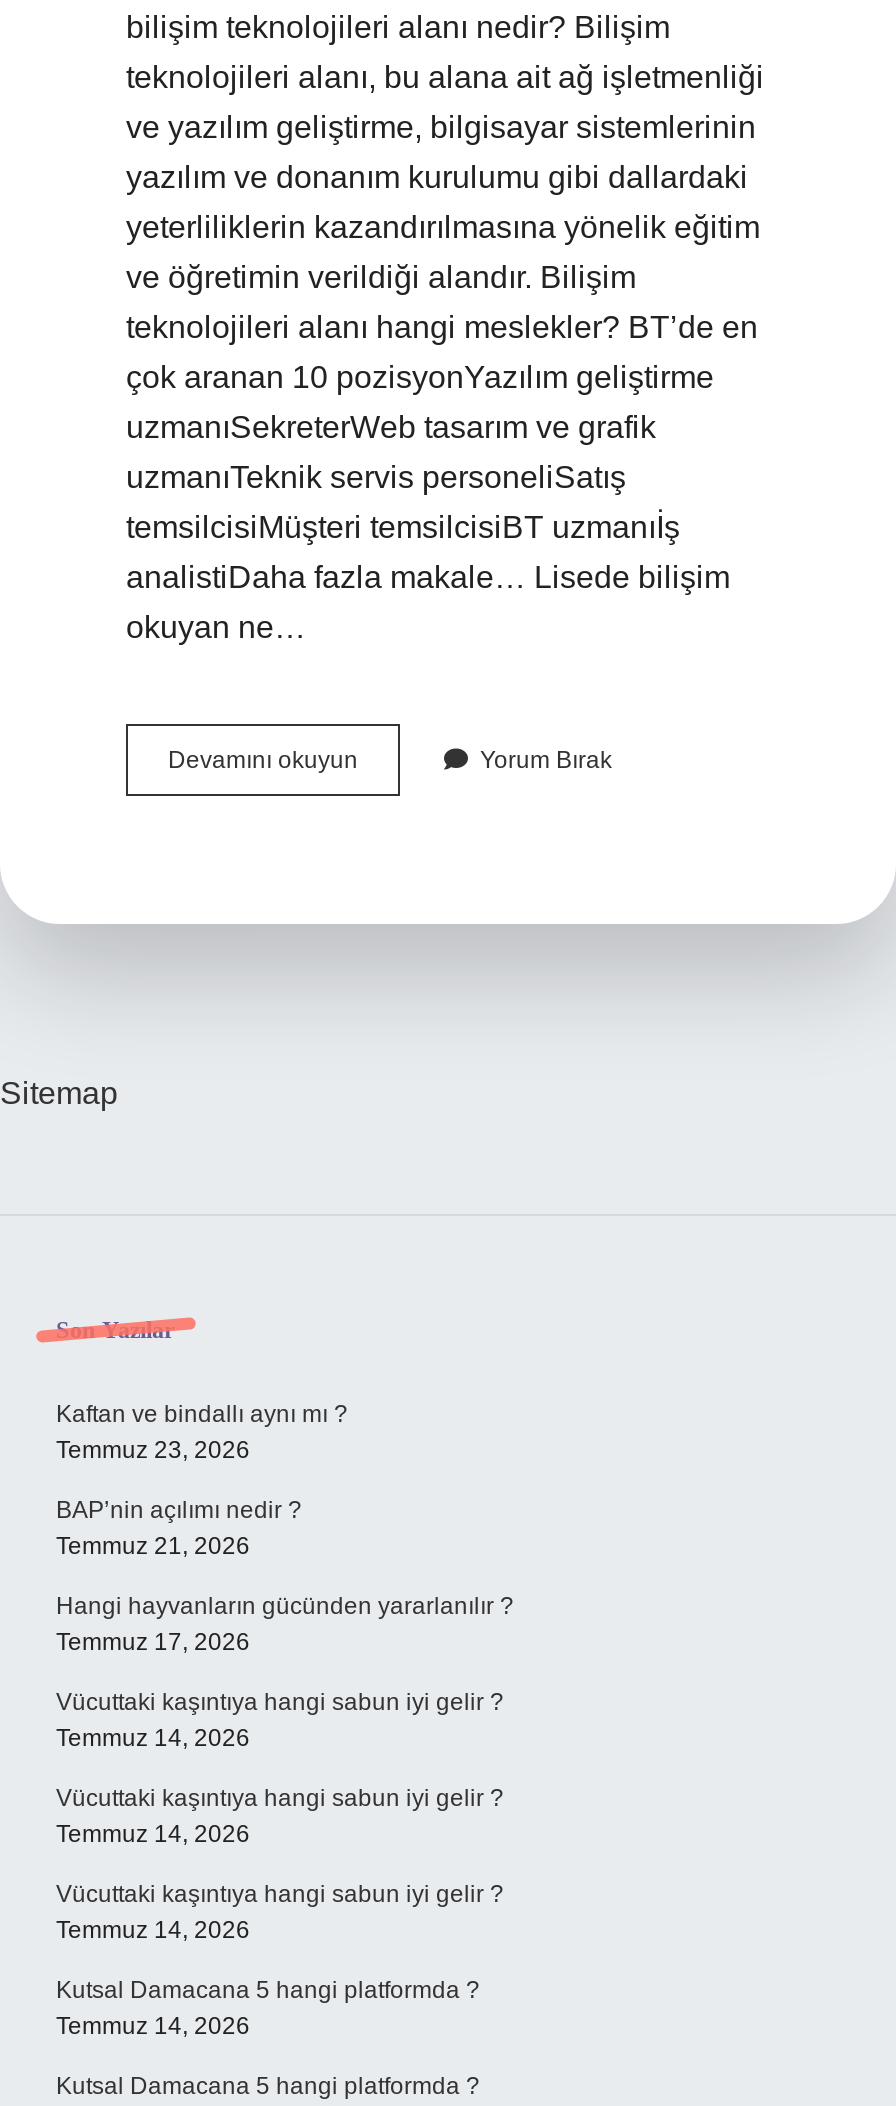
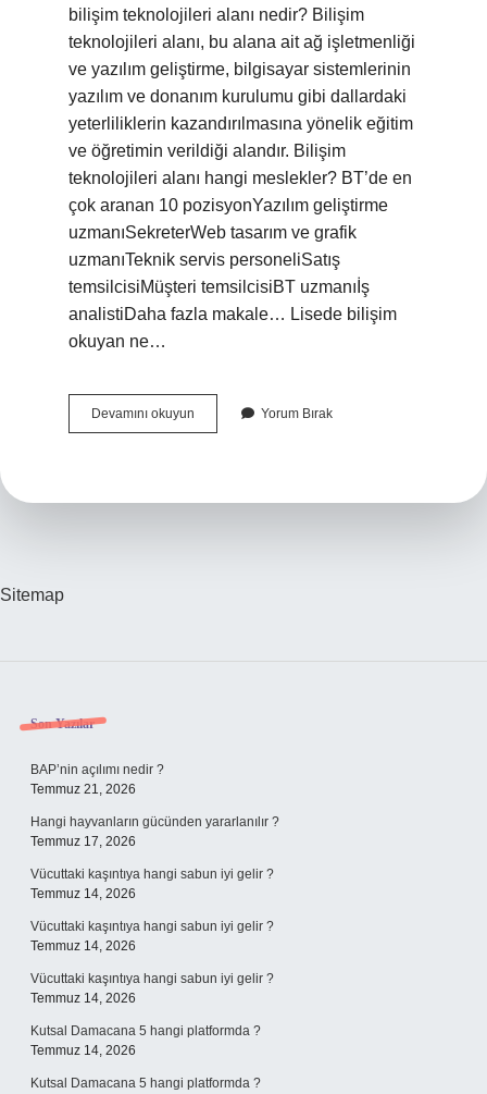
[56,1400,348,1464] Kaftan ve bindallı aynı mı ? | Temmuz 23, 2026 -> none

